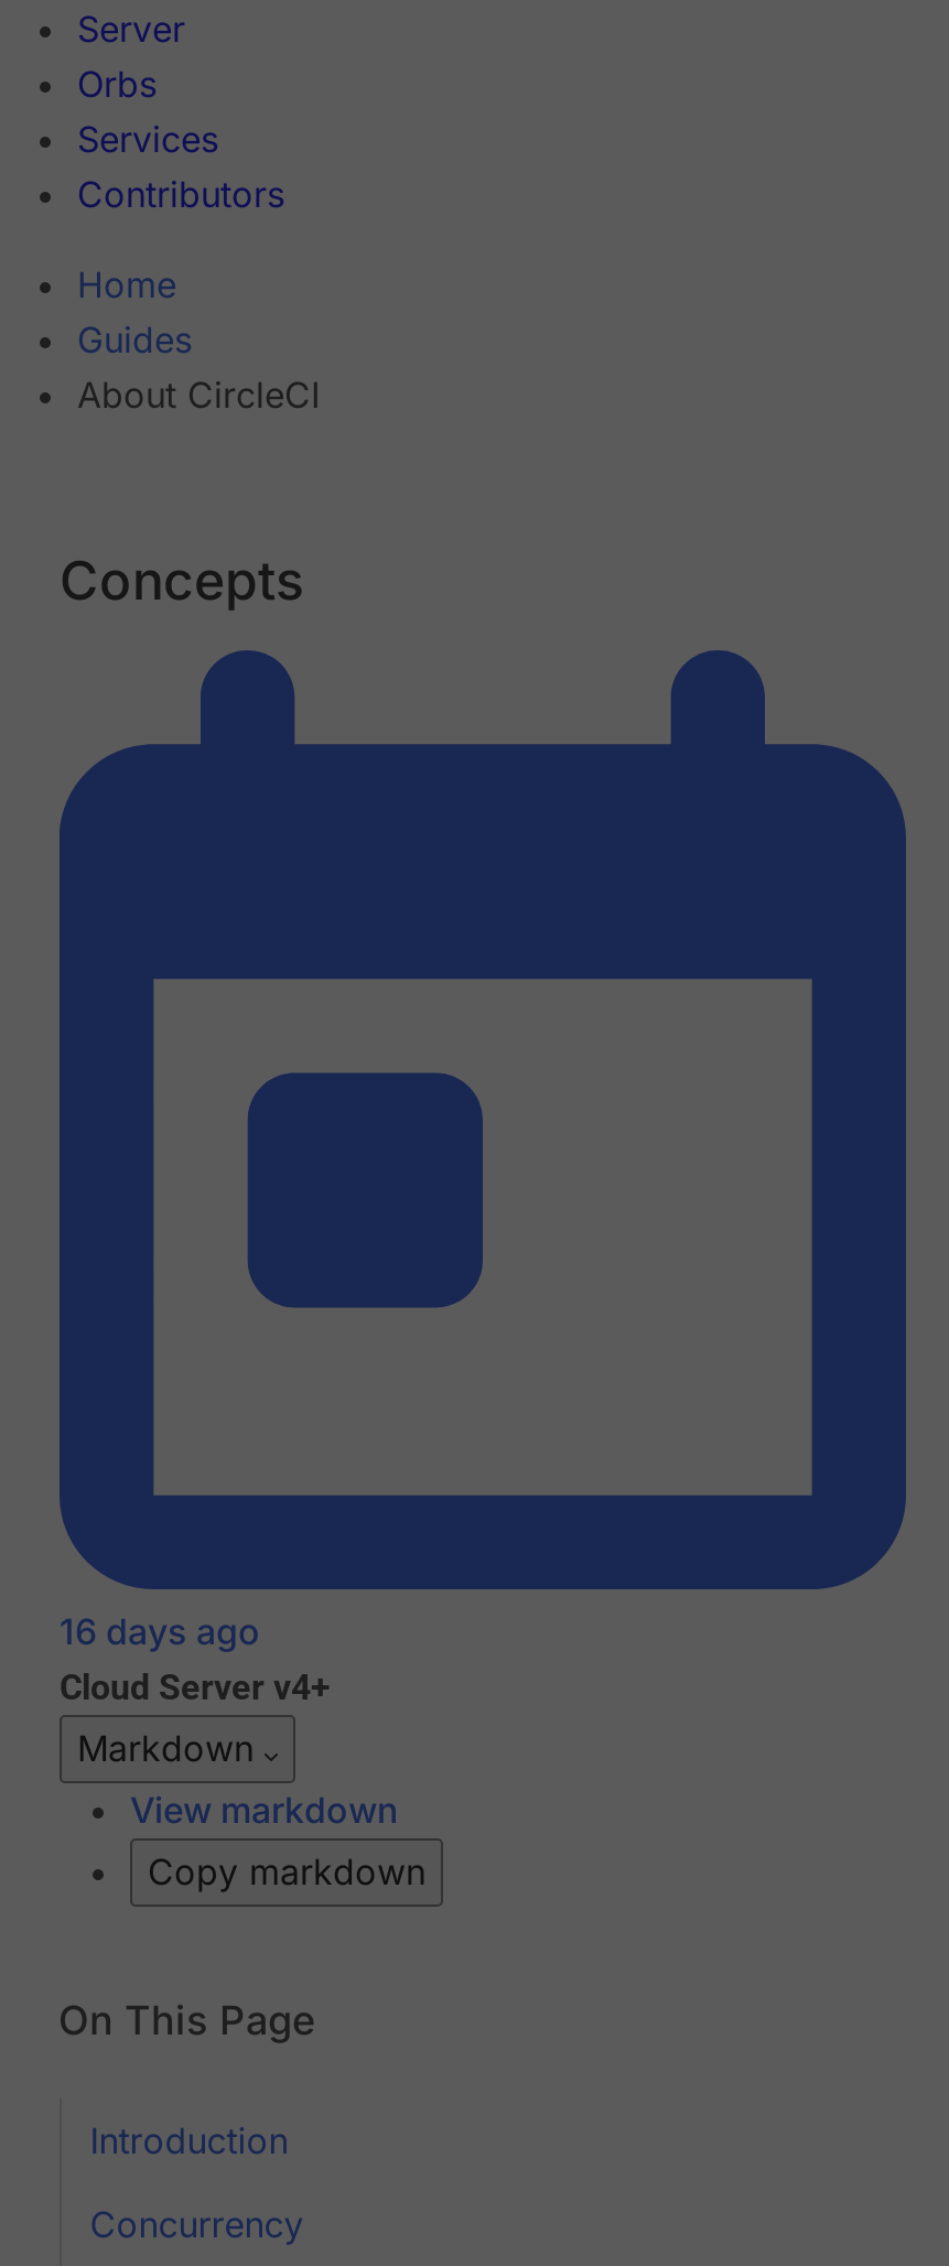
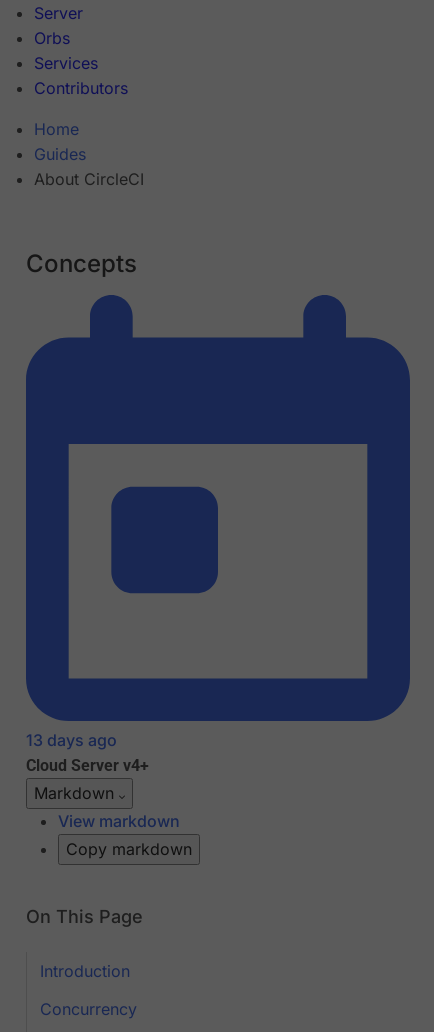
[60,1610,260,1654] 16 days ago -> [26,730,117,750] 13 days ago

